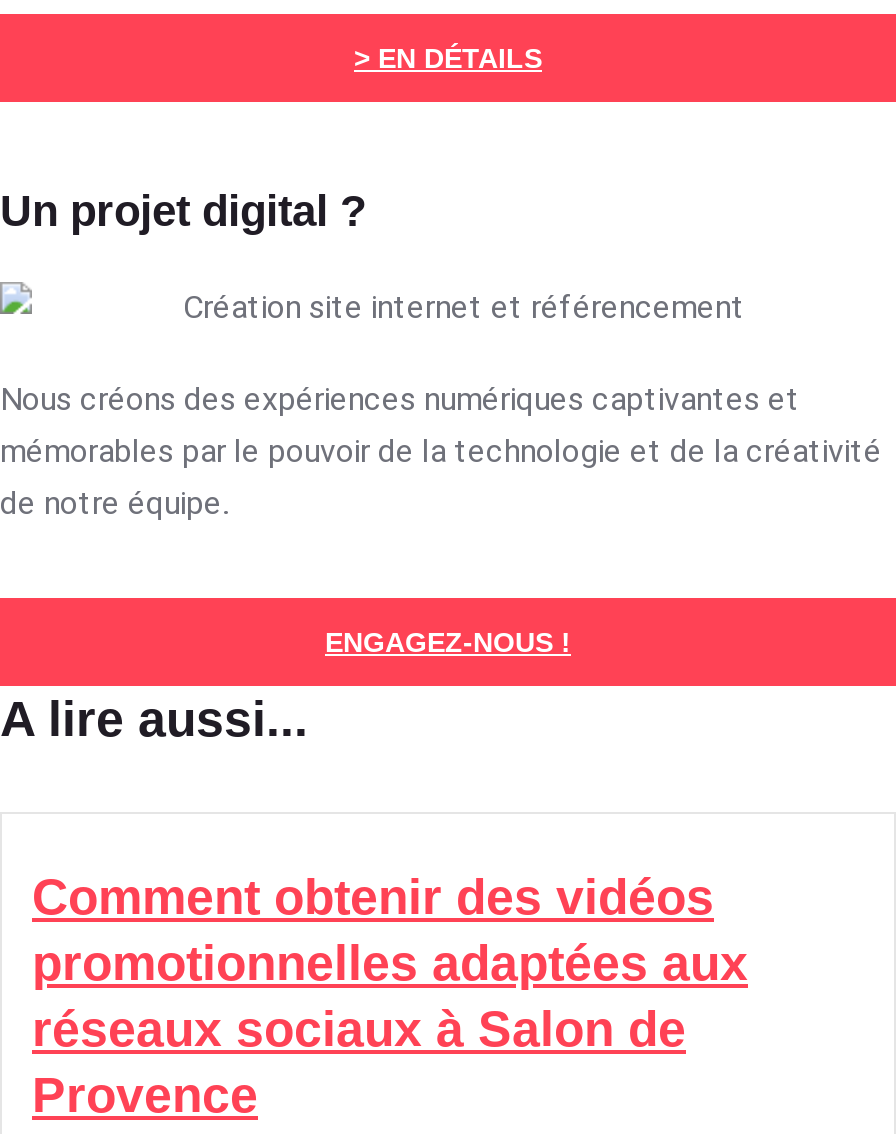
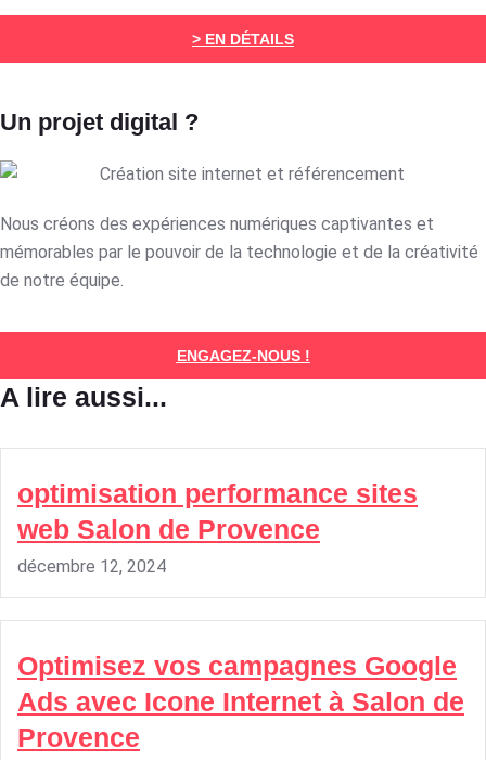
[32,868,748,1056] Comment obtenir des vidéos | promotionnelles adaptées aux | réseaux sociaux à Salon de -> [17,478,464,717] optimisation performance sites | web Salon de Provence | décembre 12, 2024 | Optimisez vos campagnes Google | Ads avec Icone Internet à Salon de

